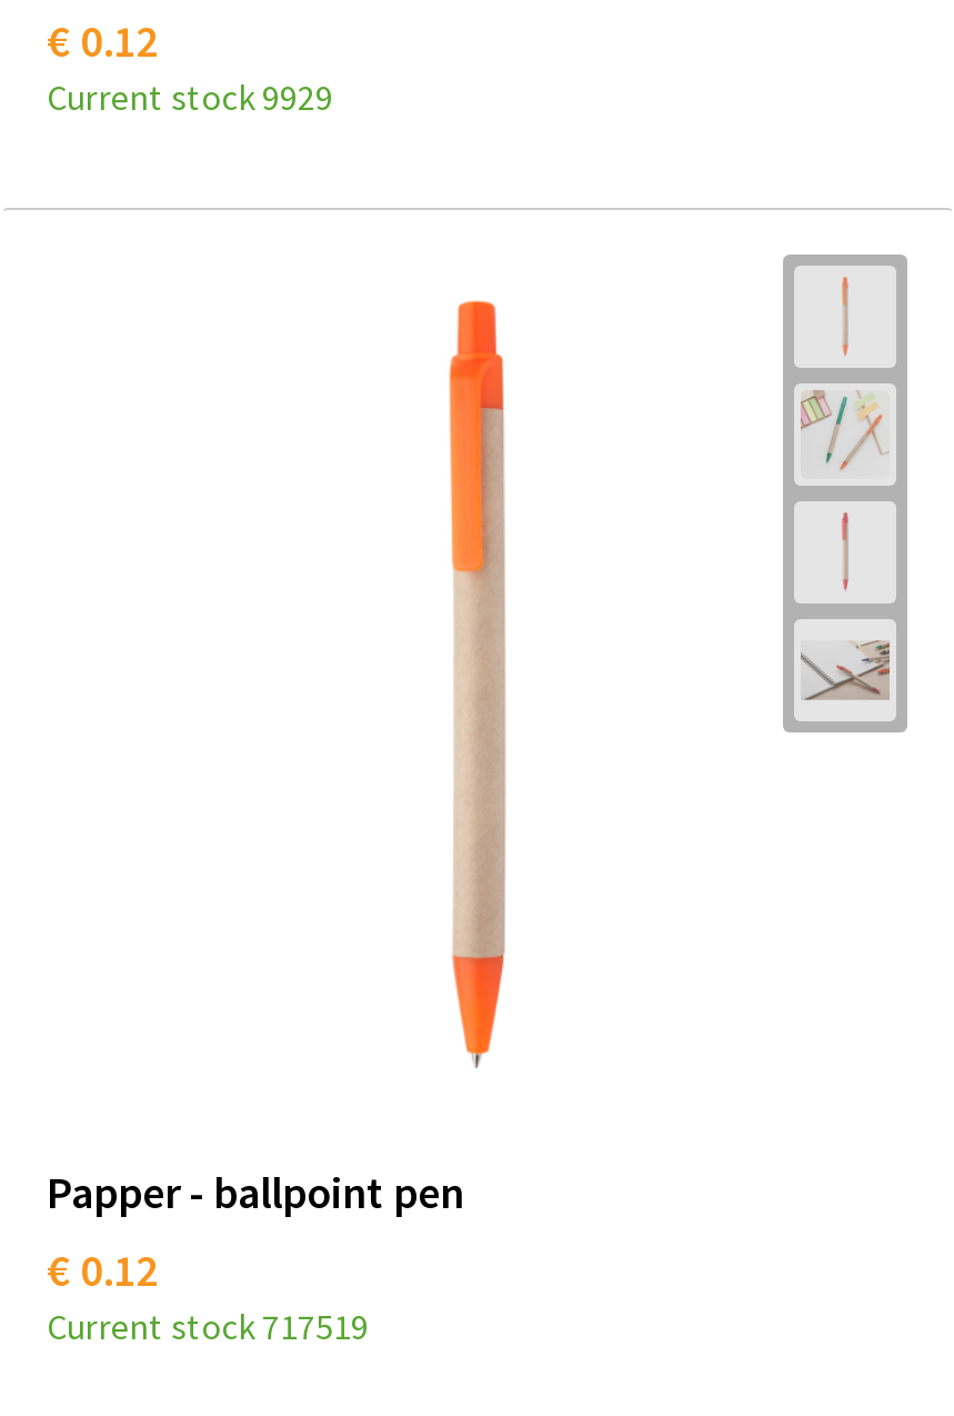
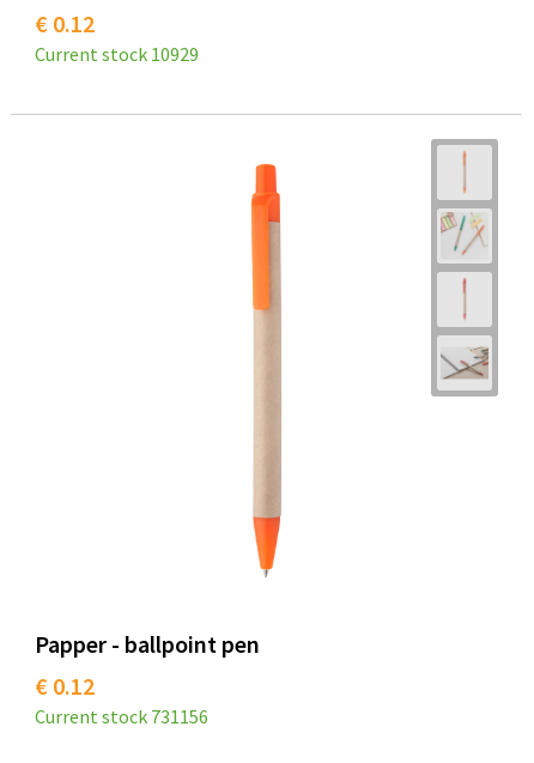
[47,74,333,119] Current stock 9929 -> [34,42,198,66] Current stock 10929
[47,1304,369,1348] Current stock 717519 -> [34,704,208,728] Current stock 731156

